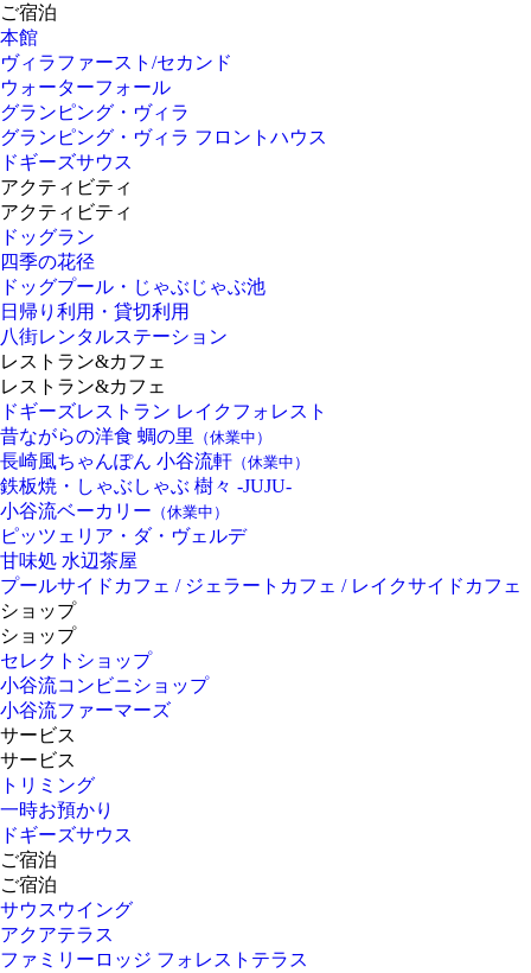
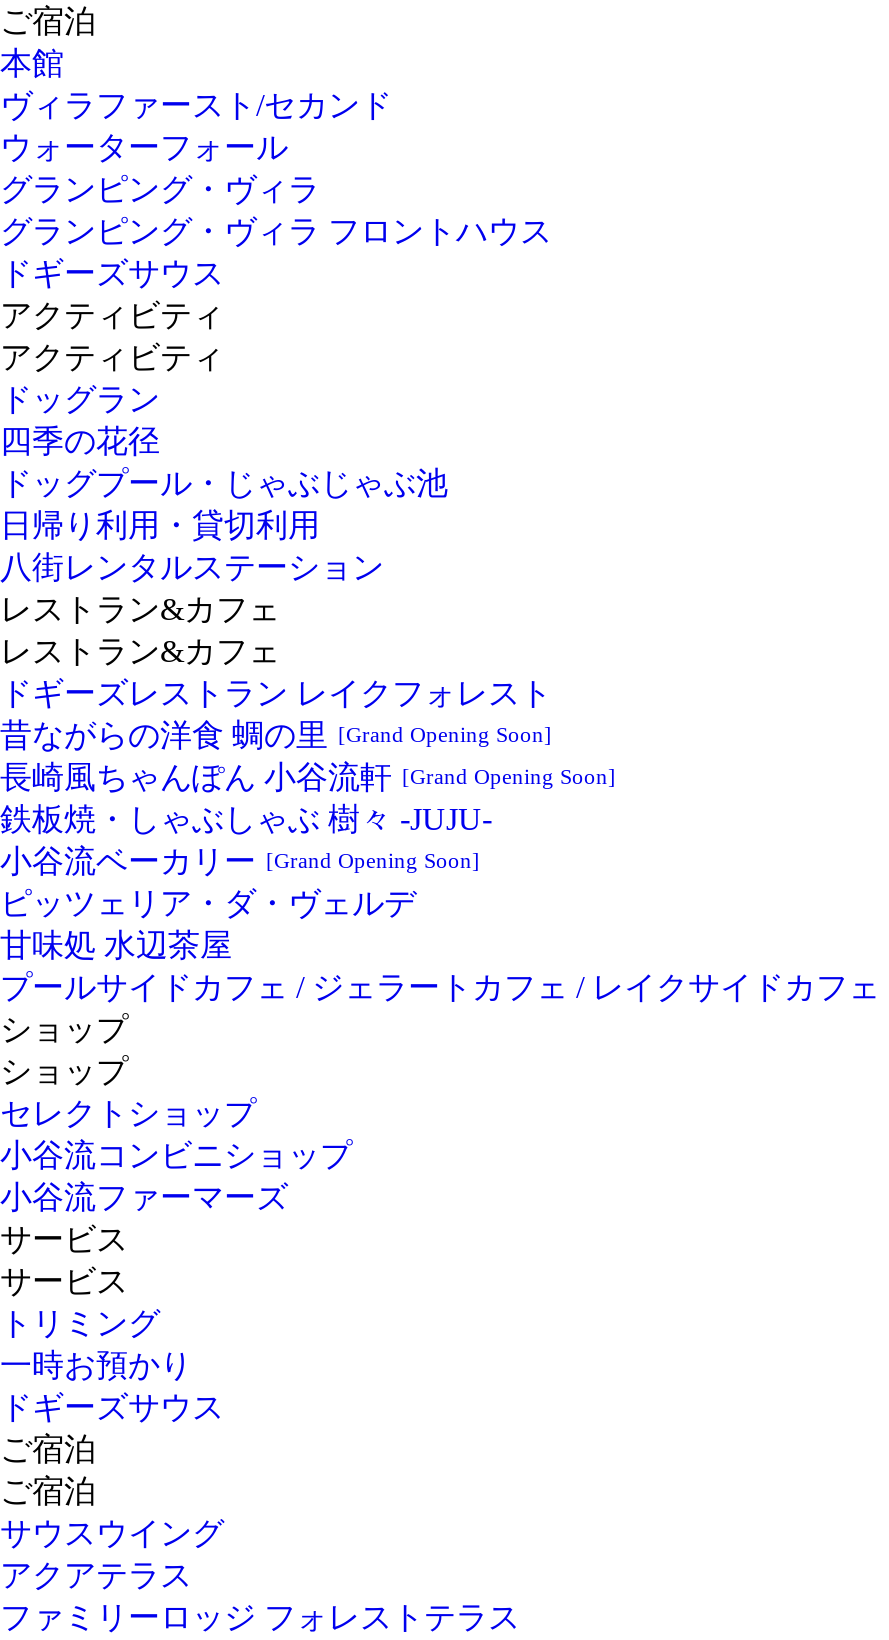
[0,426,309,471] 昔ながらの洋食 蜩の里（休業中） | 長崎風ちゃんぽん 小谷流軒（休業中） -> [0,718,616,794] 昔ながらの洋食 蜩の里 [Grand Opening Soon] | 長崎風ちゃんぽん 小谷流軒 [Grand Opening Soon]
[0,501,229,521] 小谷流ベーカリー（休業中） -> [0,844,480,878] 小谷流ベーカリー [Grand Opening Soon]

